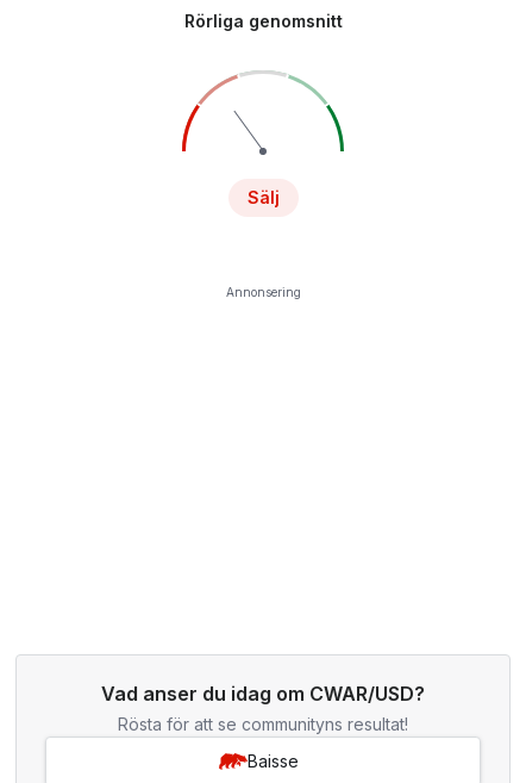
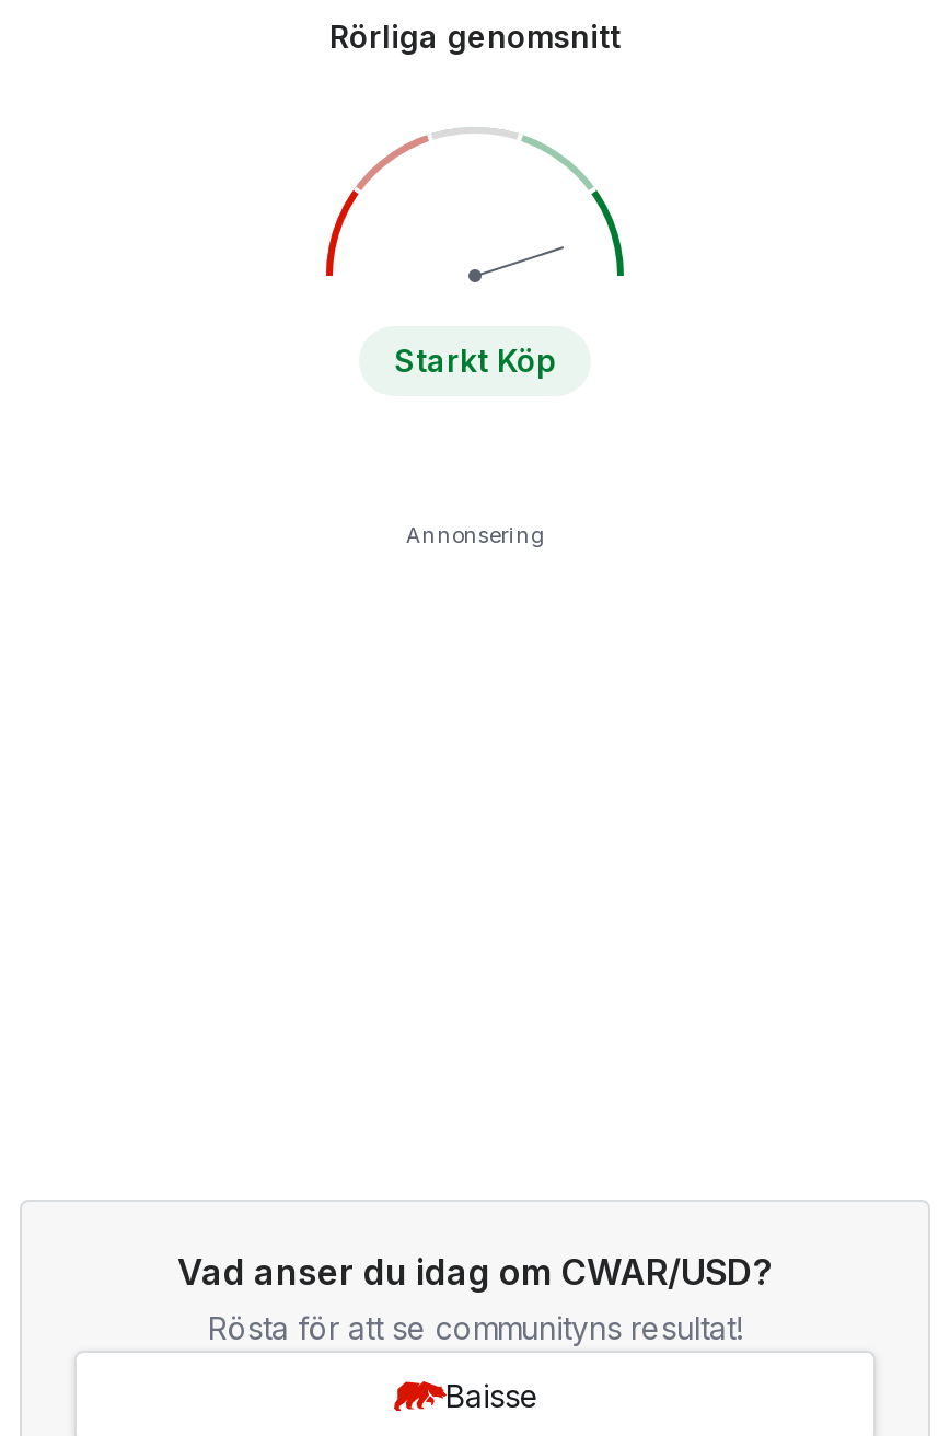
[247,187,279,207] Sälj -> [394,341,556,378] Starkt Köp

